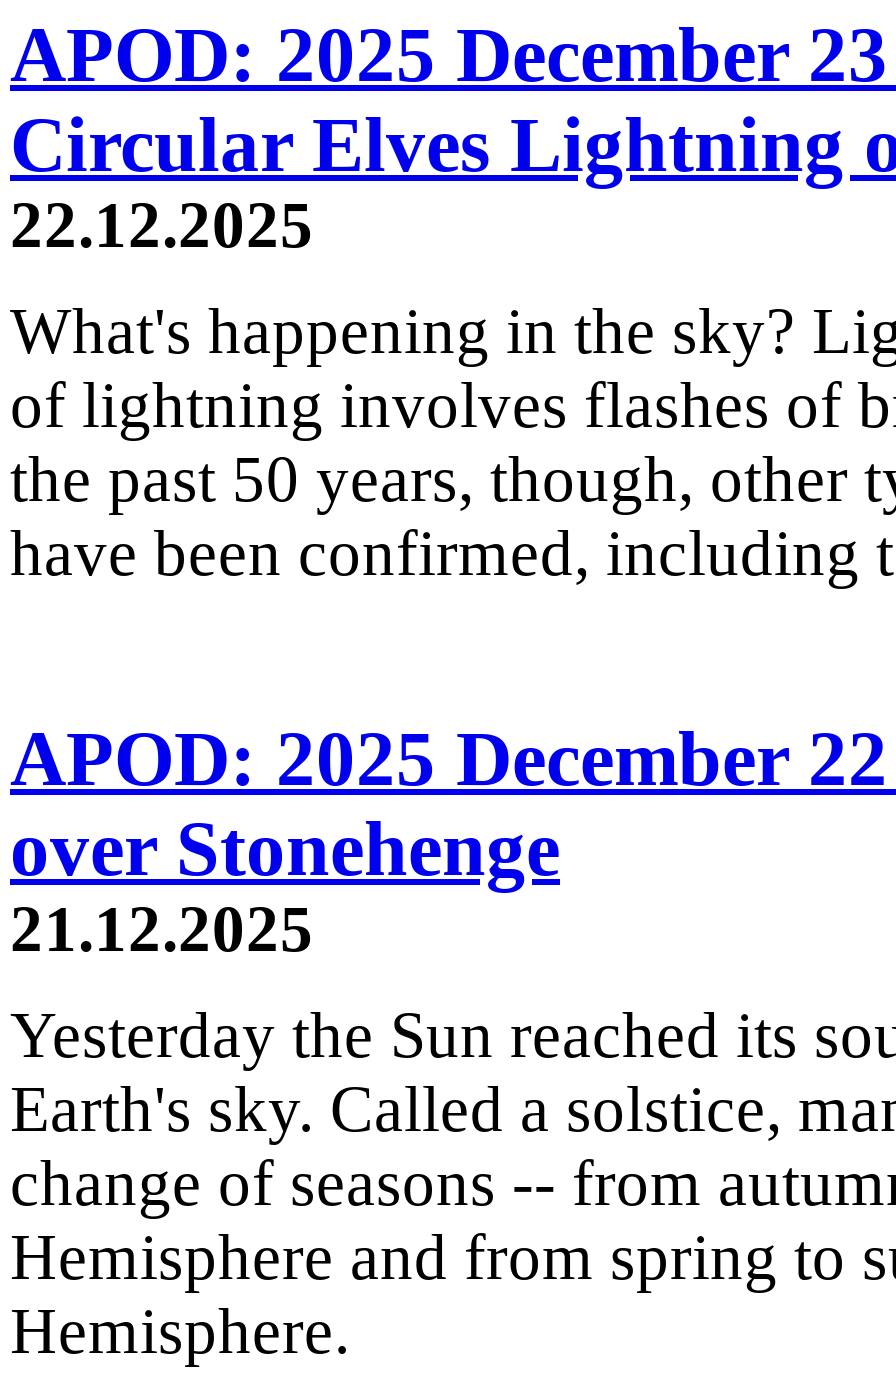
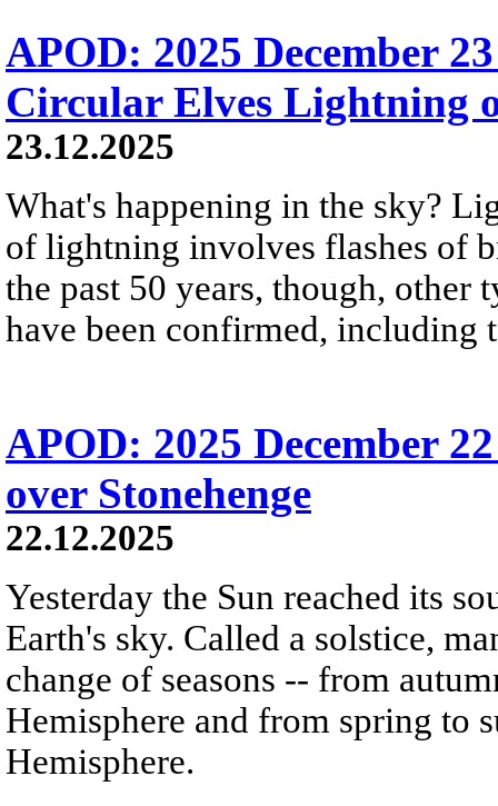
[10,189,314,261] 22.12.2025 -> [6,127,175,167] 23.12.2025
[10,893,314,965] 21.12.2025 -> [6,518,175,558] 22.12.2025

